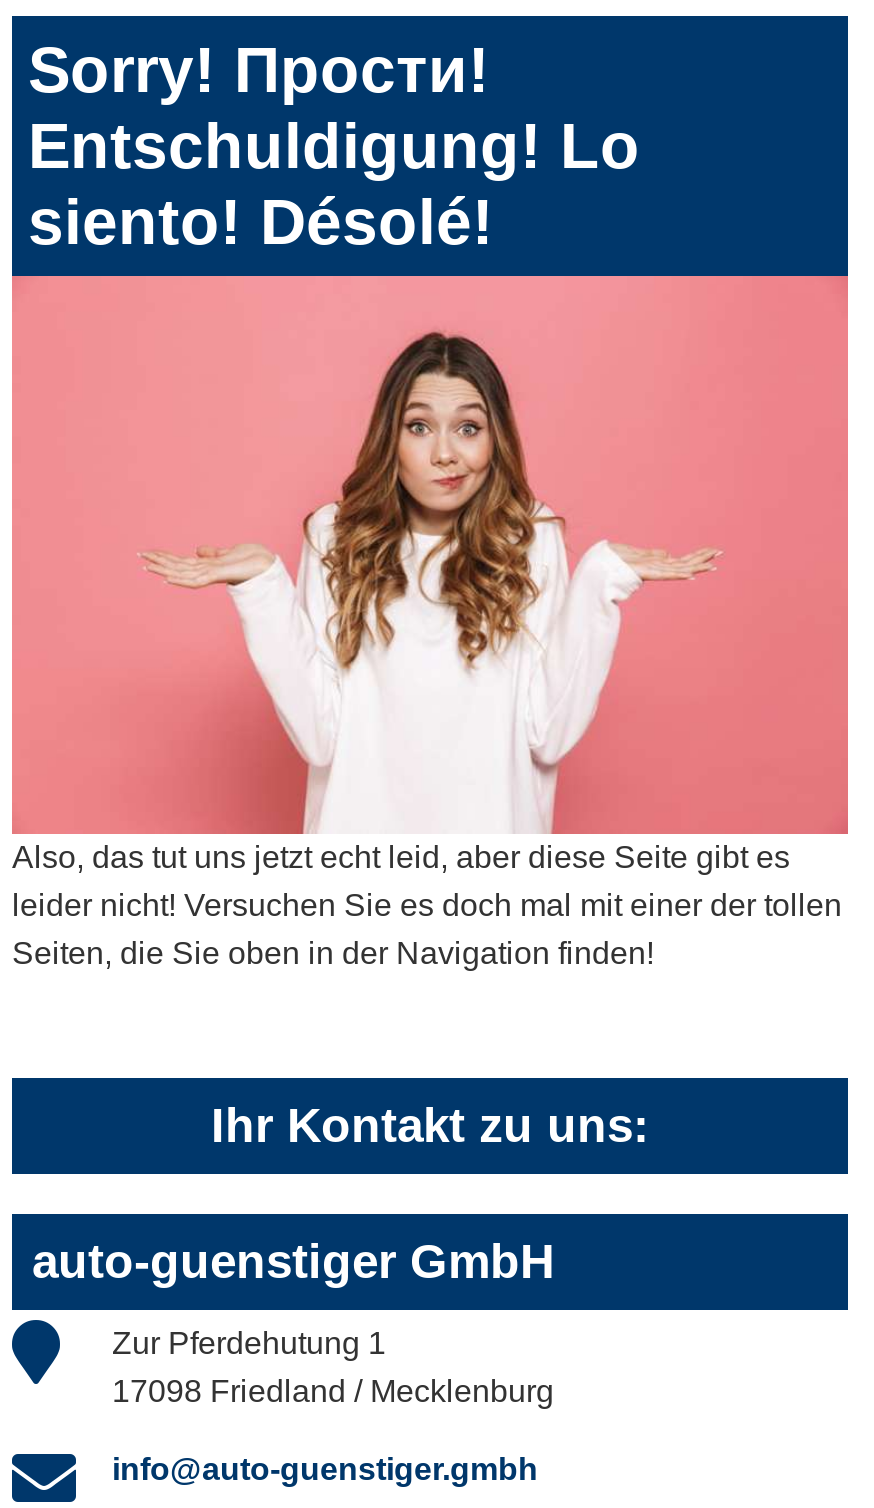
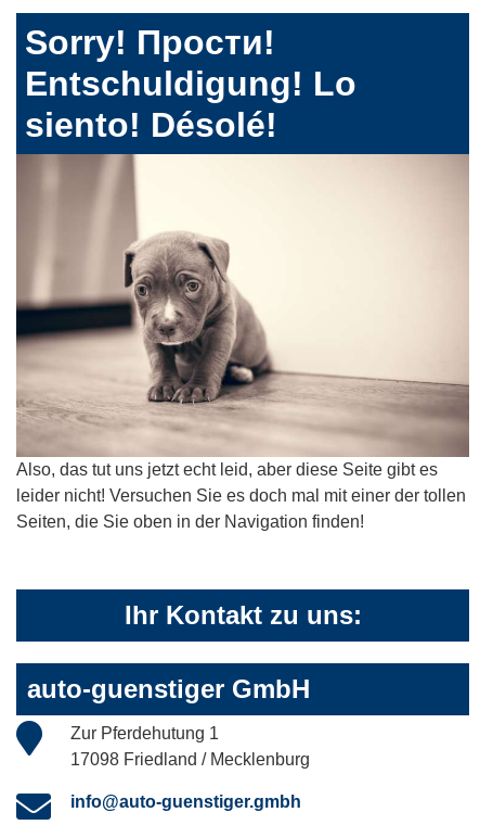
[12,276,850,834] [image] -> [15,154,470,457] [image]

